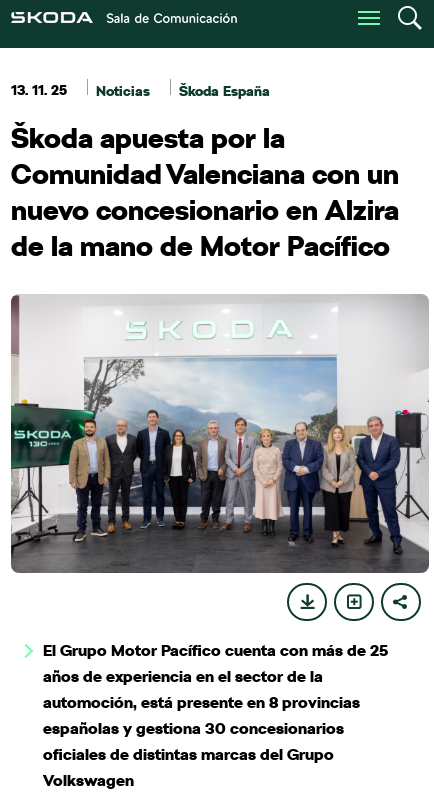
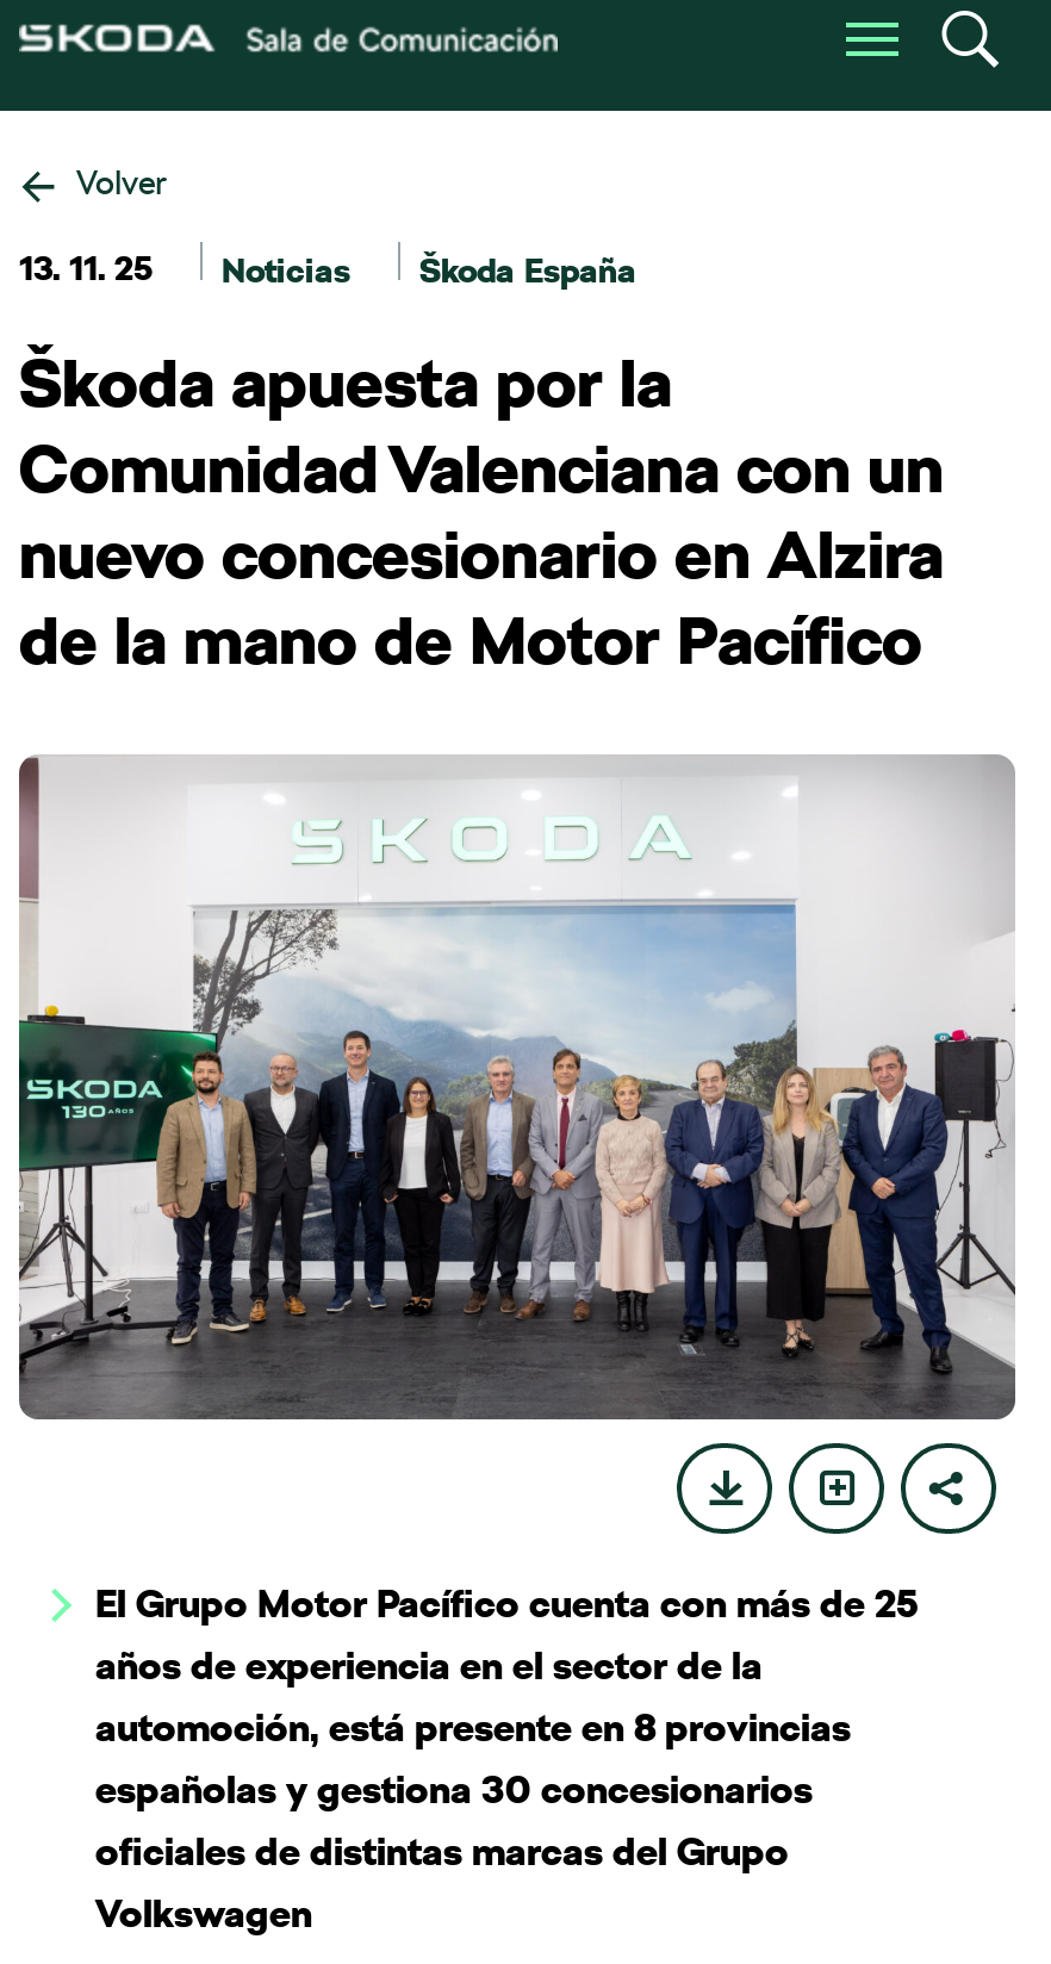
none -> [76,161,167,204] Volver

